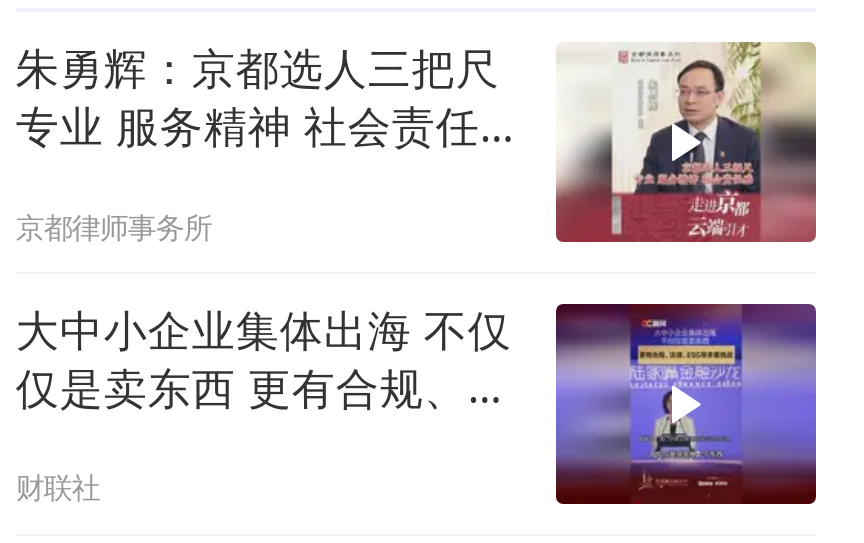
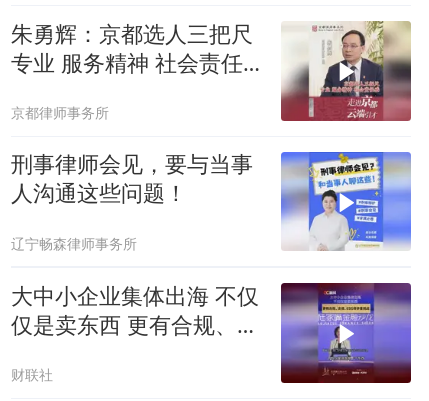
none -> [11,149,412,253] [image] | 刑事律师会见，要与当事 | 人沟通这些问题！ | 辽宁畅森律师事务所

